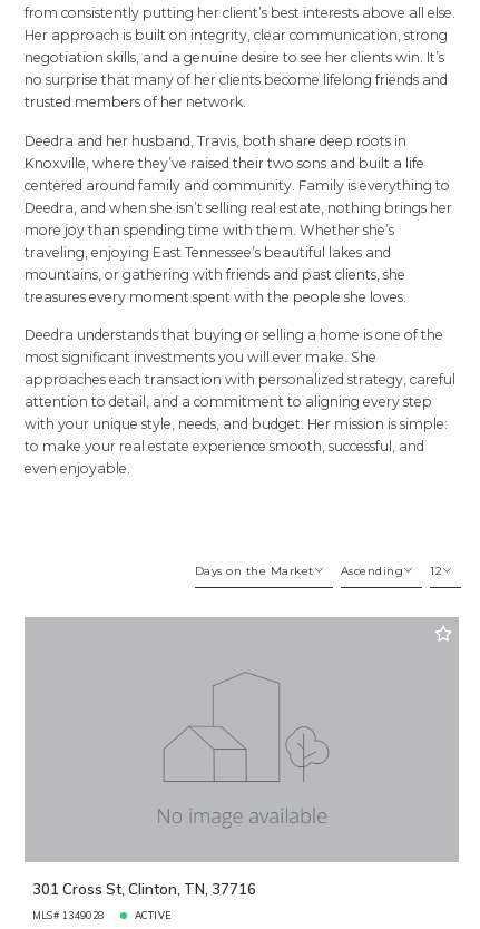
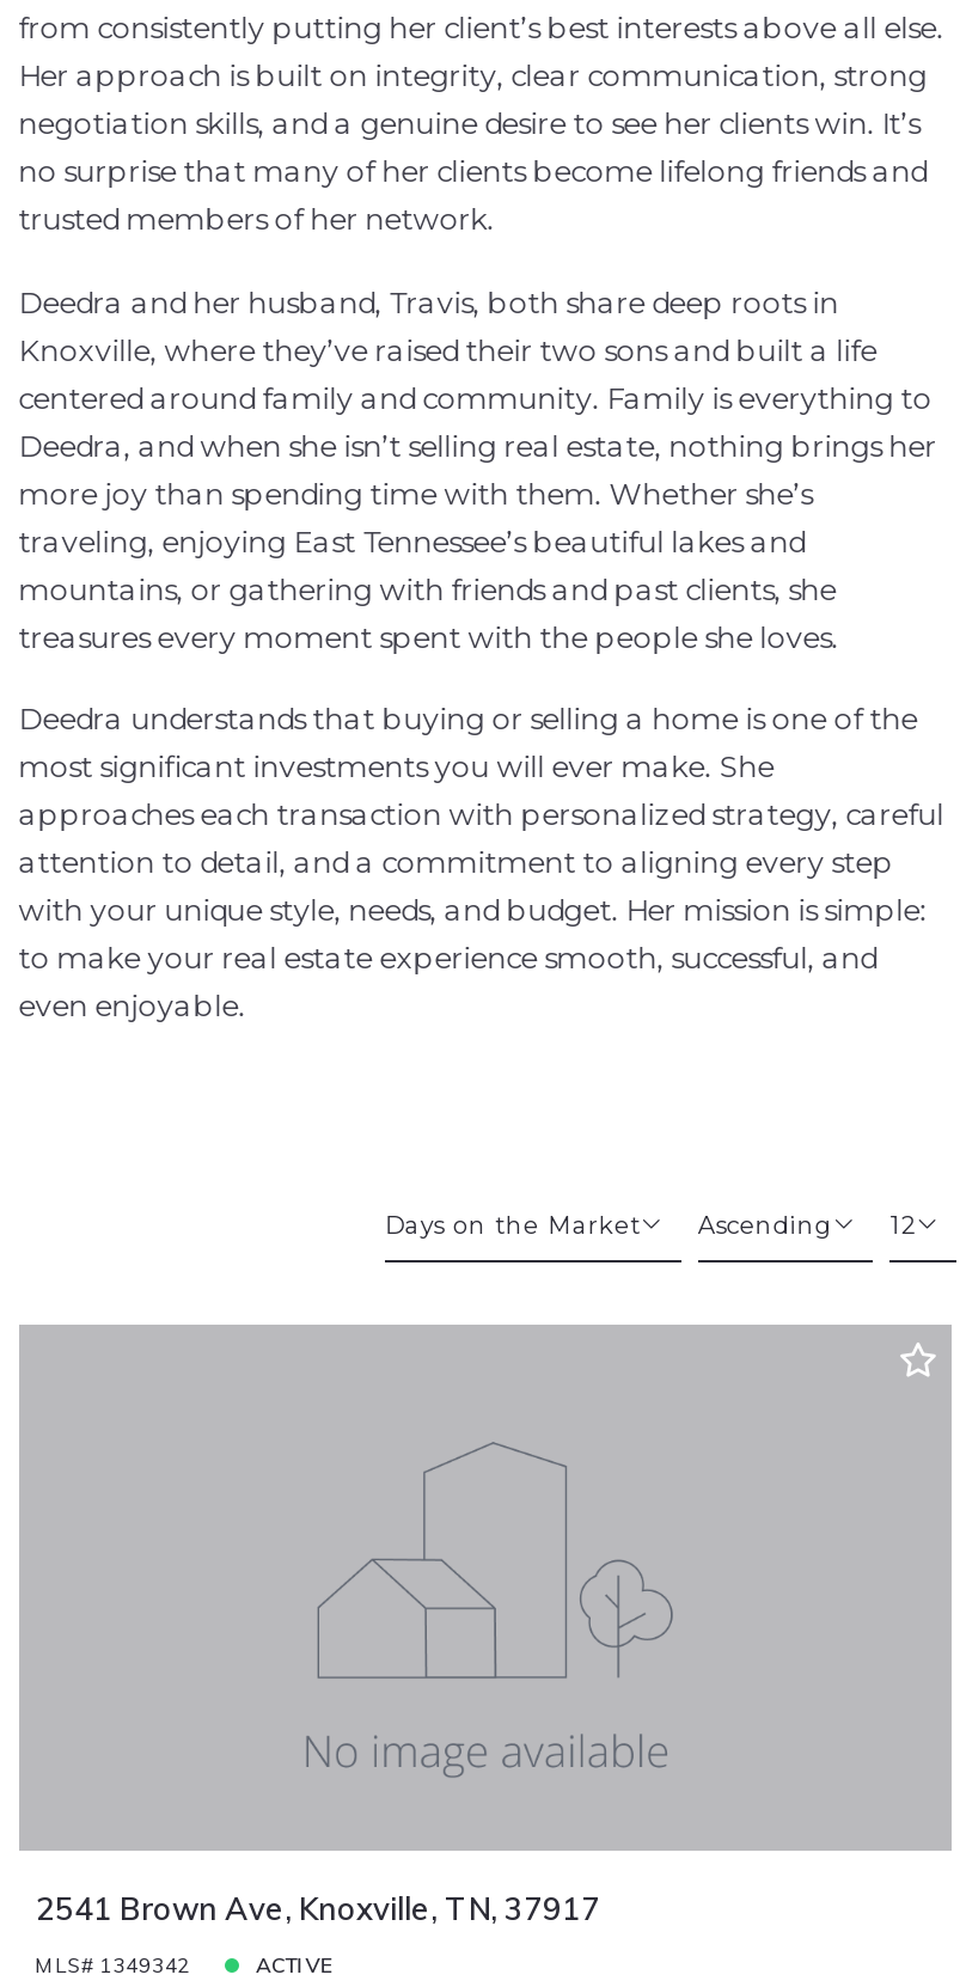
[32,879,256,897] 301 Cross St, Clinton, TN, 37716 -> [36,1888,600,1926] 2541 Brown Ave, Knoxville, TN, 37917
[32,909,104,921] MLS# 1349028 -> [35,1950,191,1977] MLS# 1349342

